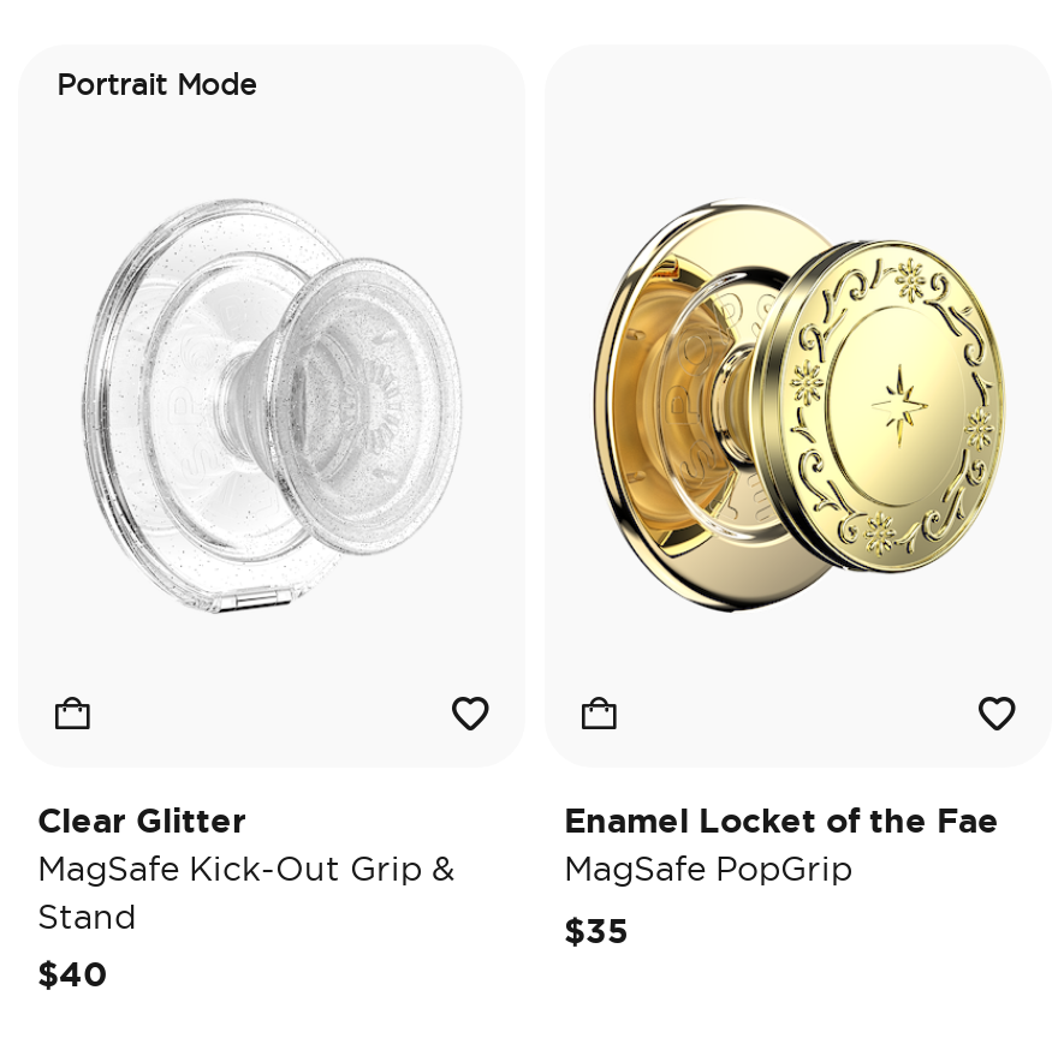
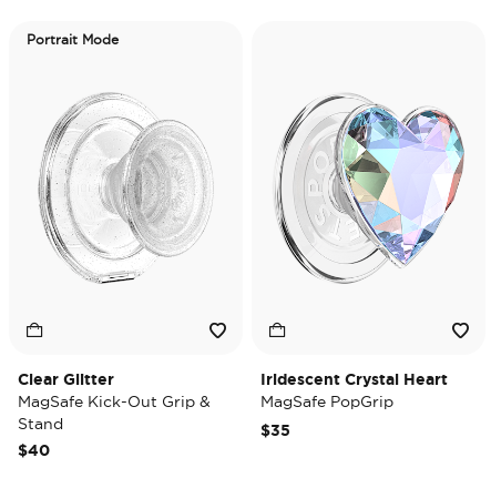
[590,201,1006,614] [image] -> [274,94,466,284] [image]
[564,801,999,840] Enamel Locket of the Fae -> [260,370,448,388] Iridescent Crystal Heart

